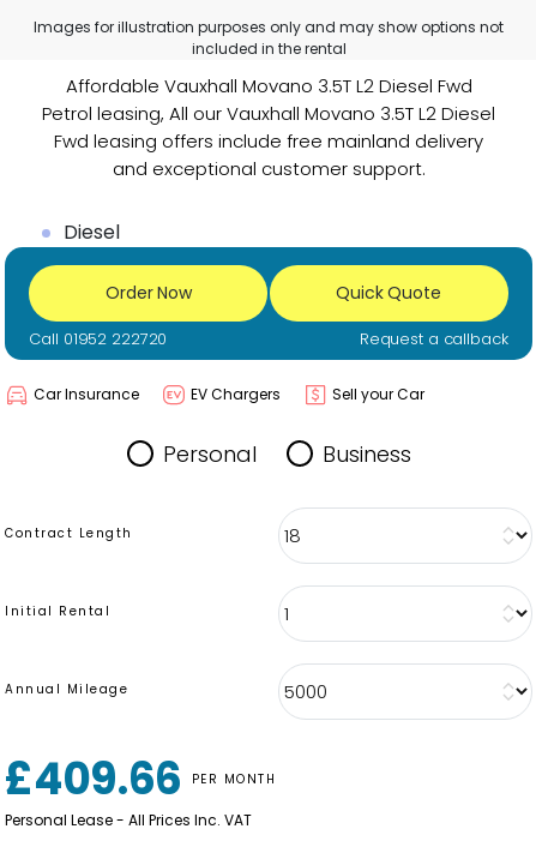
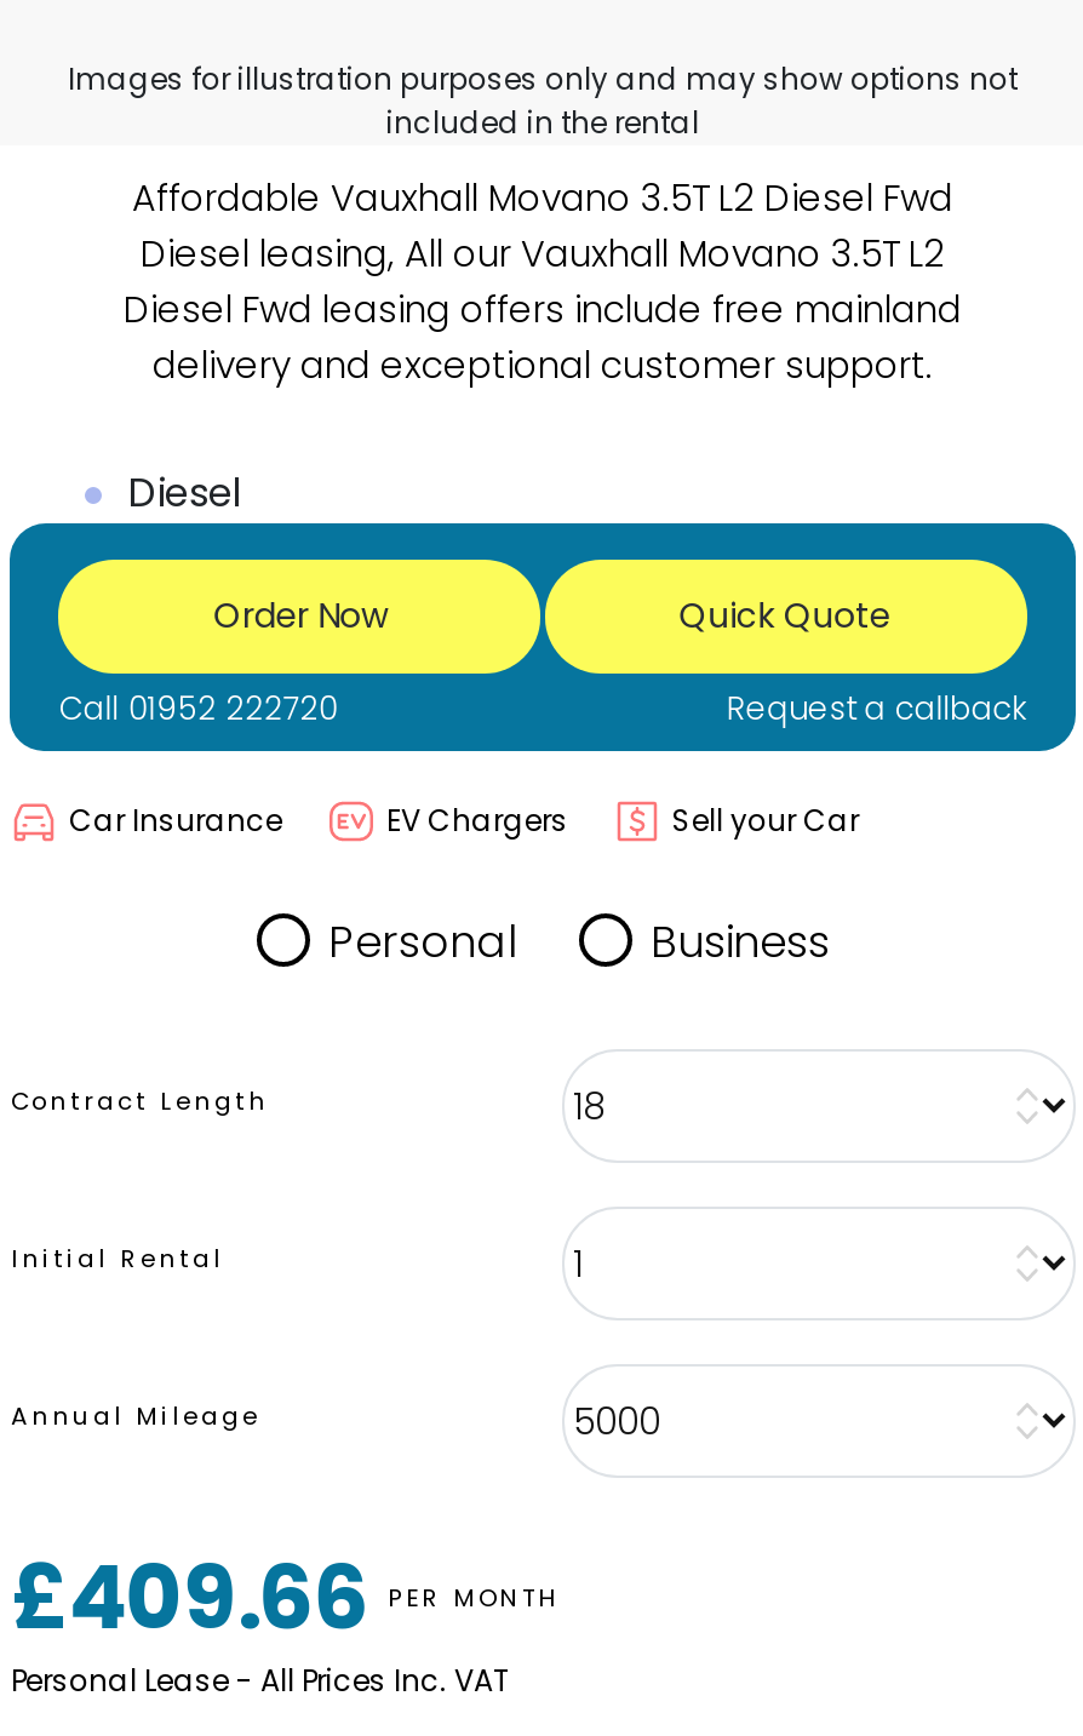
[42,101,495,181] Petrol leasing, All our Vauxhall Movano 3.5T L2 Diesel | Fwd leasing offers include free mainland delivery | and exceptional customer support. -> [124,228,962,390] Diesel leasing, All our Vauxhall Movano 3.5T L2 | Diesel Fwd leasing offers include free mainland | delivery and exceptional customer support.

